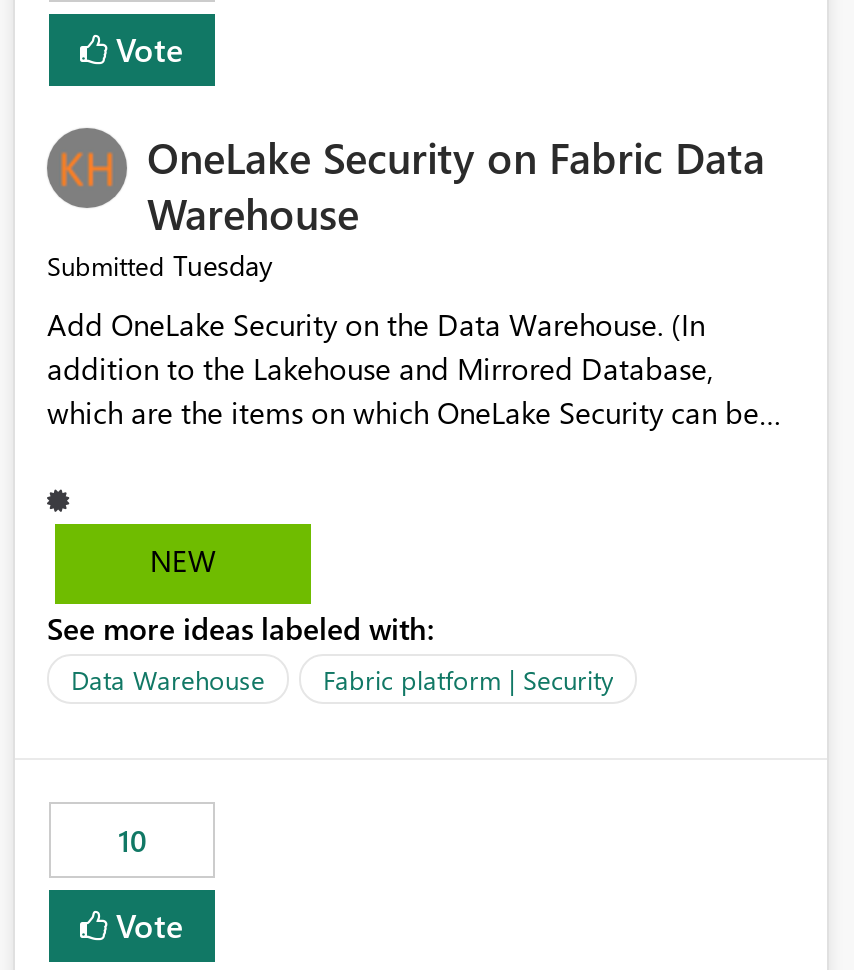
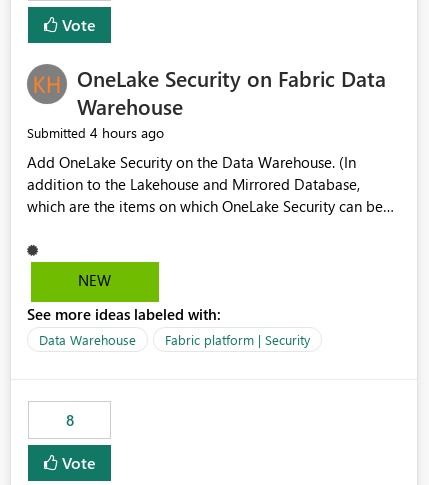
[47,247,273,285] Submitted Tuesday -> [27,123,164,142] Submitted 4 hours ago
[118,821,146,861] 10 -> [65,410,73,430] 8

